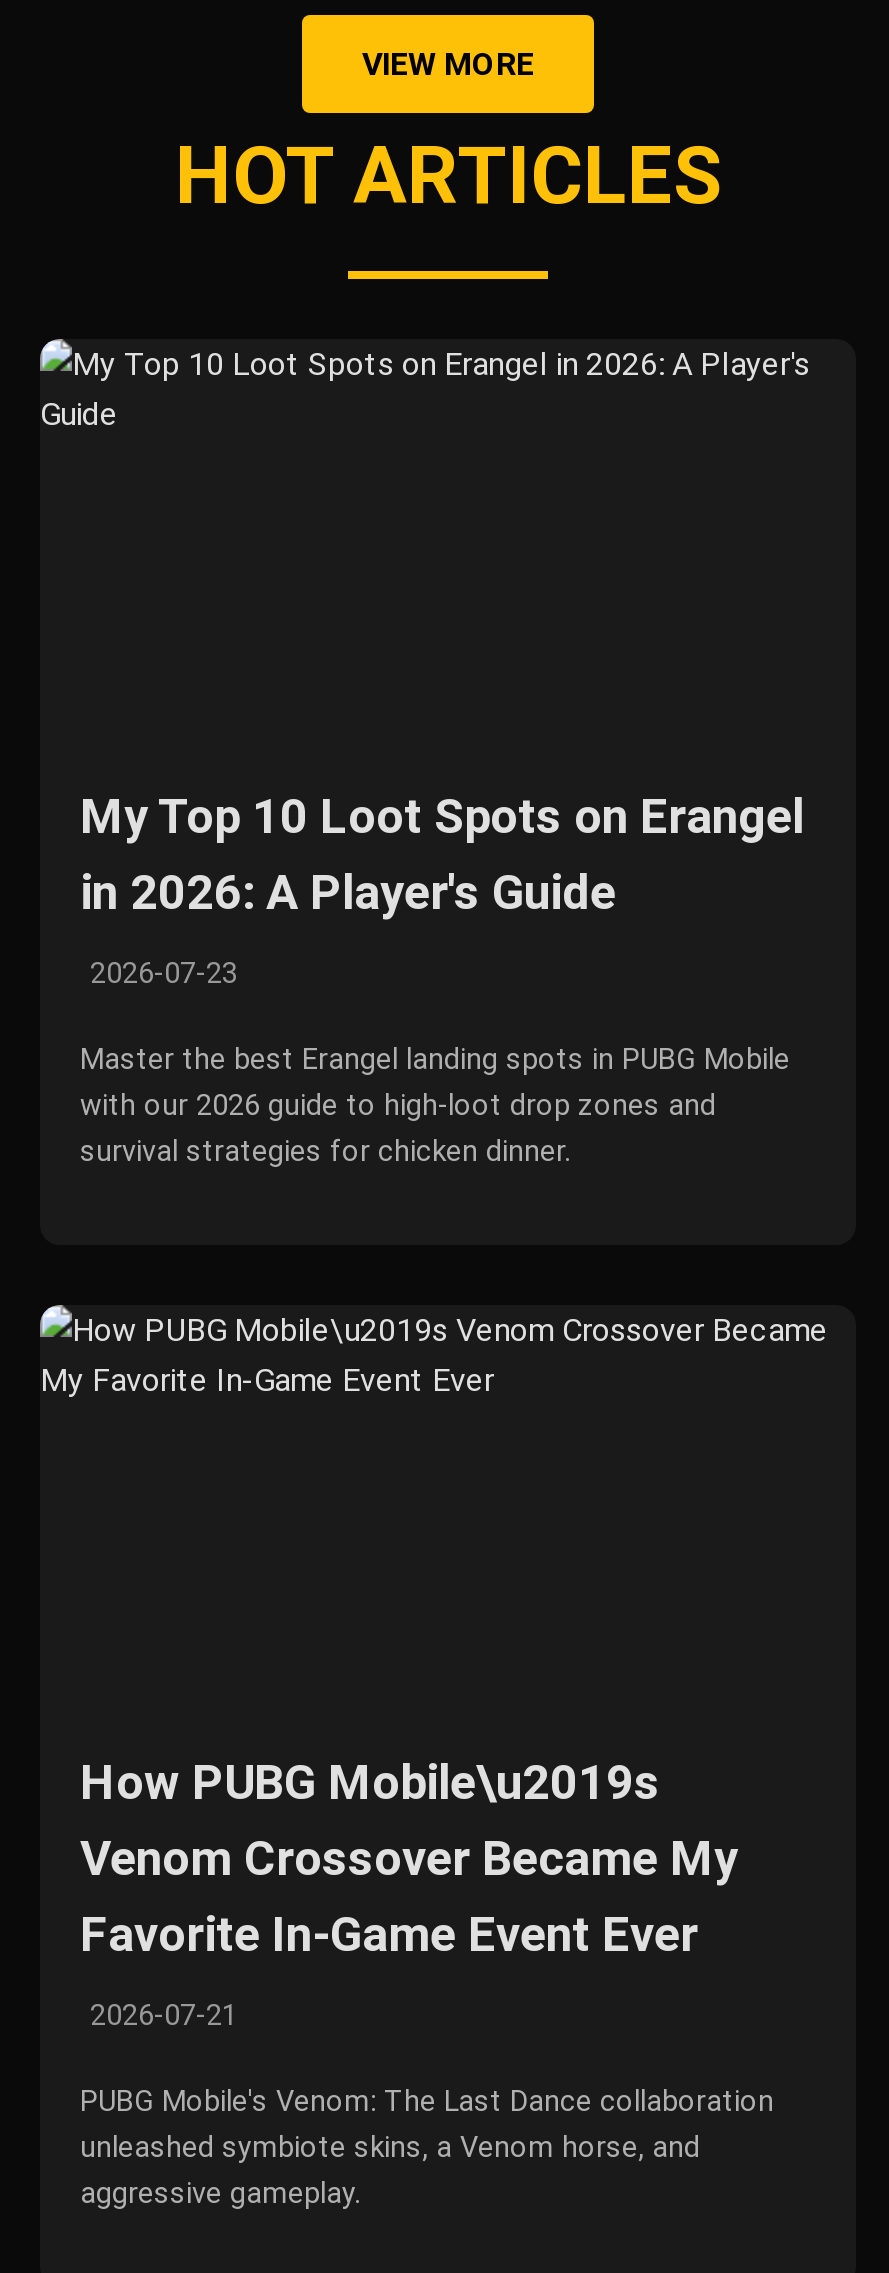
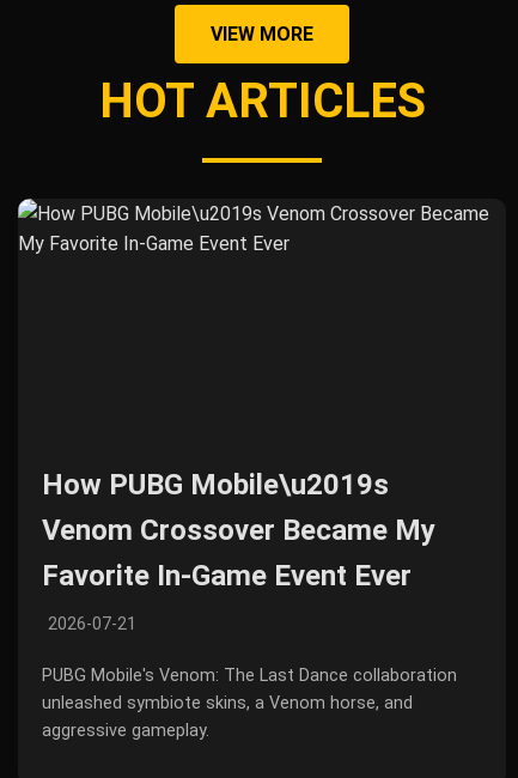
[80,789,804,1169] My Top 10 Loot Spots on Erangel | in 2026: A Player's Guide | 2026-07-23 | Master the best Erangel landing spots in PUBG Mobile | with our 2026 guide to high-loot drop zones and | survival strategies for chicken dinner. -> none

